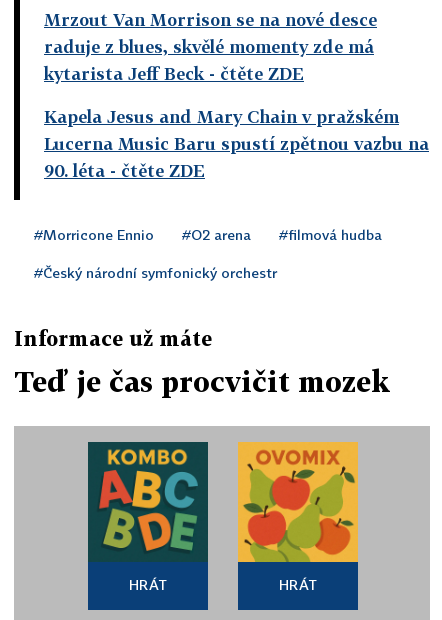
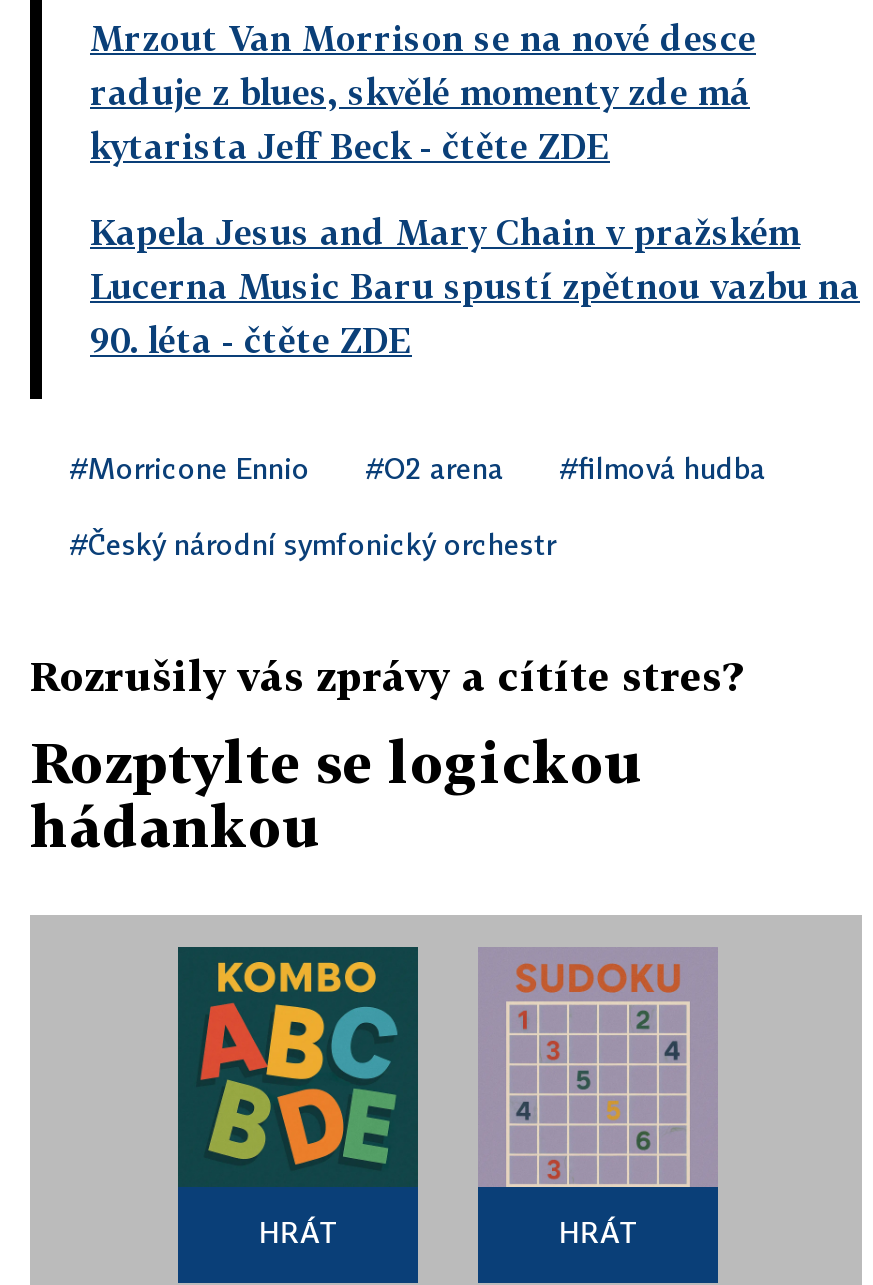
[14,326,212,350] Informace už máte -> [30,652,742,700] Rozrušily vás zprávy a cítíte stres?
[14,365,390,398] Teď je čas procvičit mozek -> [30,730,644,860] Rozptylte se logickou | hádankou
[237,441,359,563] [image] -> [478,947,718,1189] [image]

